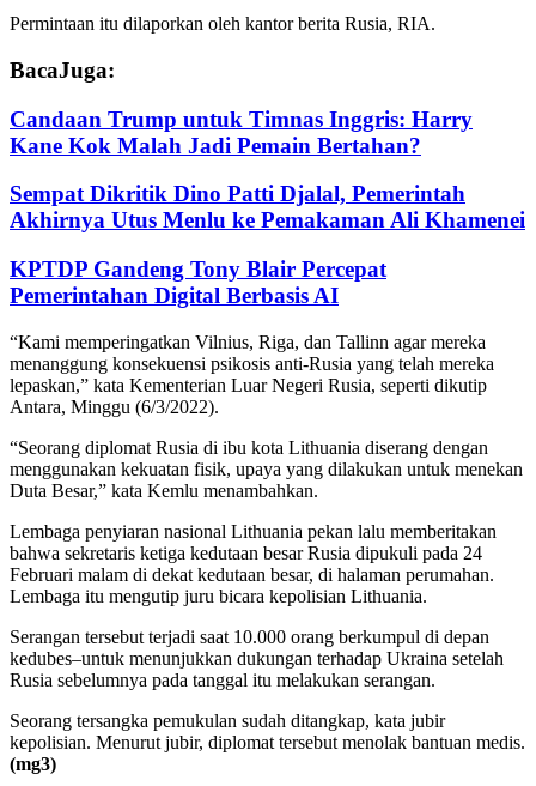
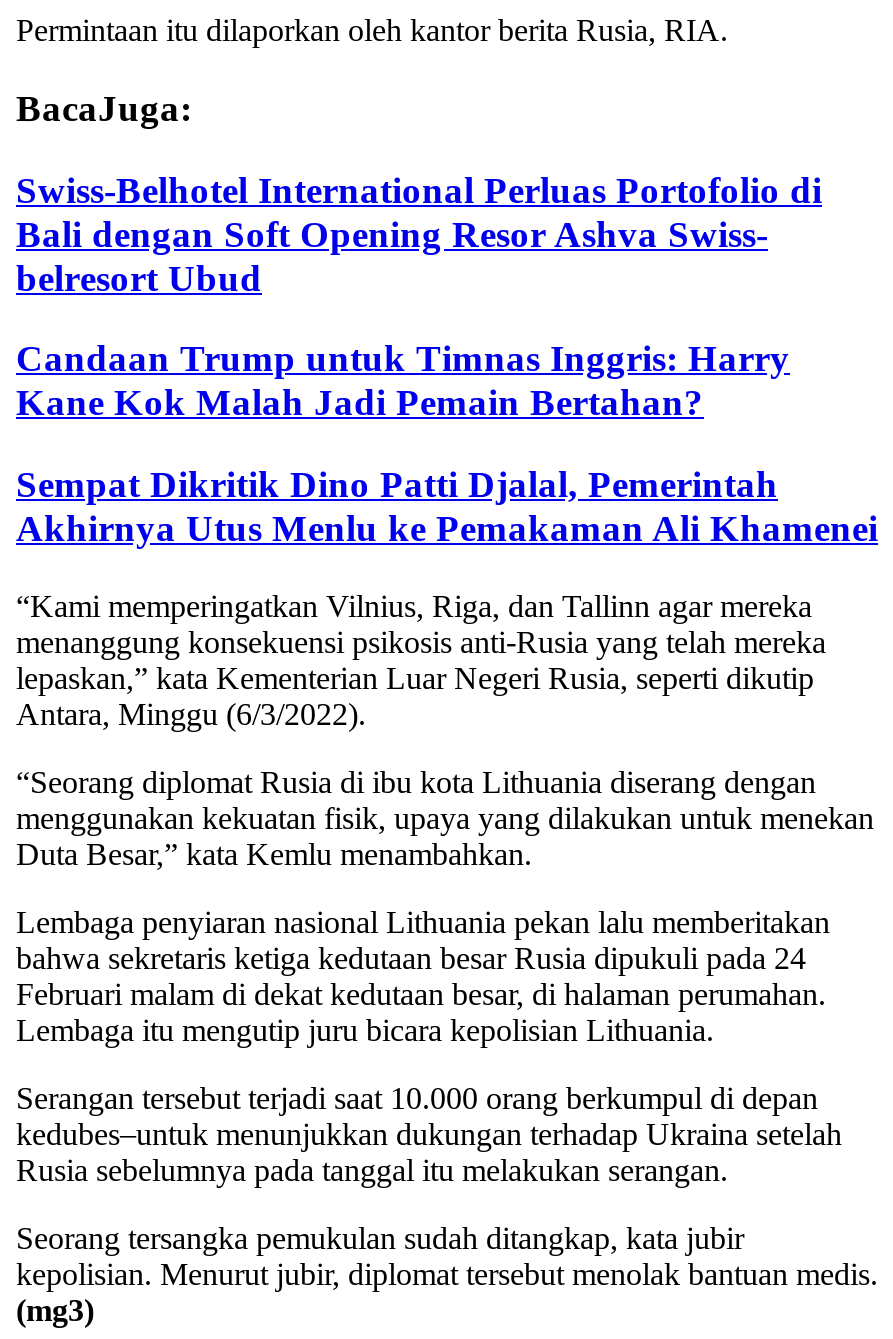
none -> [16,168,822,298] Swiss-Belhotel International Perluas Portofolio di | Bali dengan Soft Opening Resor Ashva Swiss- | belresort Ubud
moved [10,106,525,233] -> [16,337,878,549]: Candaan Trump untuk Timnas Inggris: Harry | Kane Kok Malah Jadi Pemain Bertahan? | Sempat Dikritik Dino Patti Djalal, Pemerintah | Akhirnya Utus Menlu ke Pemakaman Ali Khamenei
[10,256,386,308] KPTDP Gandeng Tony Blair Percepat | Pemerintahan Digital Berbasis AI -> none

